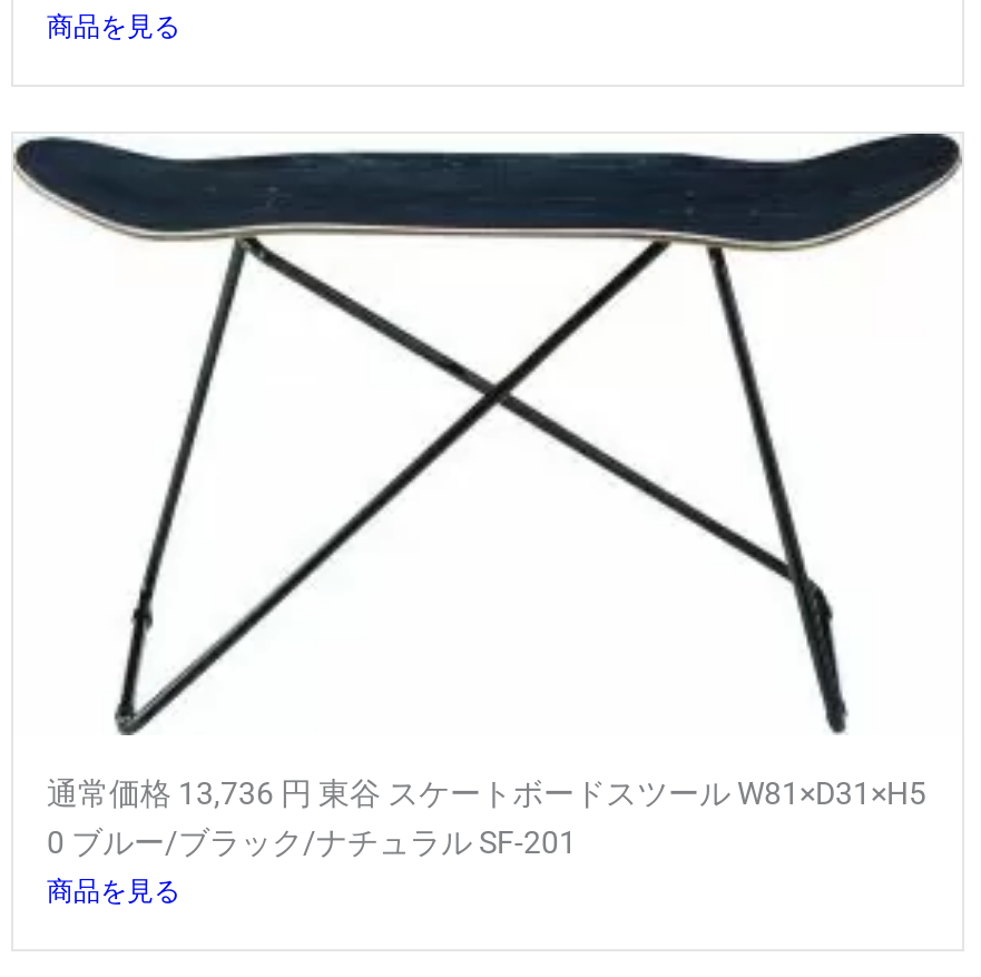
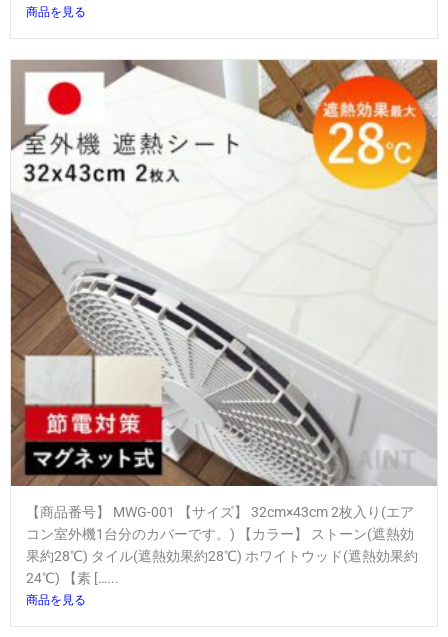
[13,131,962,662] [image] -> [10,59,438,487] [image]
[47,776,926,860] 通常価格 13,736 円 東谷 スケートボードスツール W81×D31×H5 | 0 ブルー/ブラック/ナチュラル SF-201 -> [26,504,418,586] 【商品番号】 MWG-001 【サイズ】 32cm×43cm 2枚入り(エア | コン室外機1台分のカバーです。) 【カラー】 ストーン(遮熱効 | 果約28℃) タイル(遮熱効果約28℃) ホワイトウッド(遮熱効果約 | 24℃) 【素 […...

